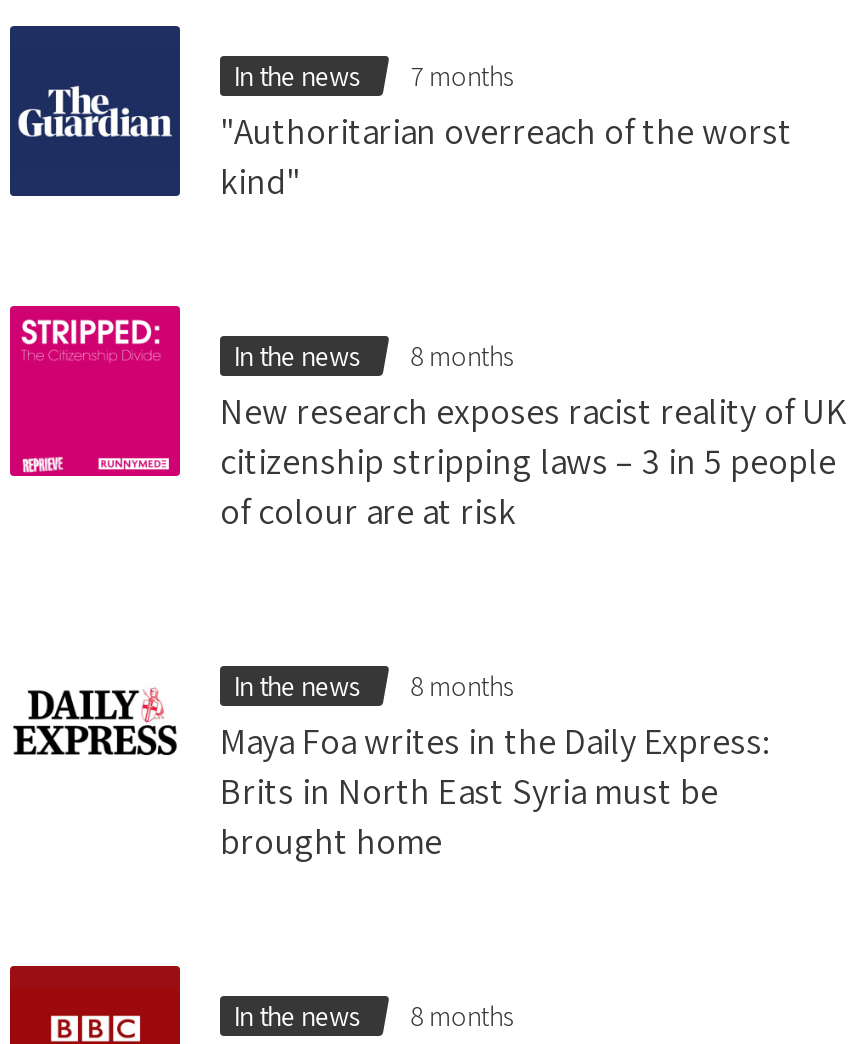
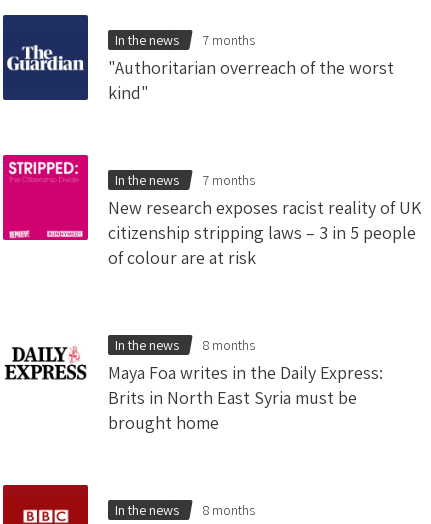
[233,338,515,374] In the news 8 months -> [115,171,255,189] In the news 7 months

